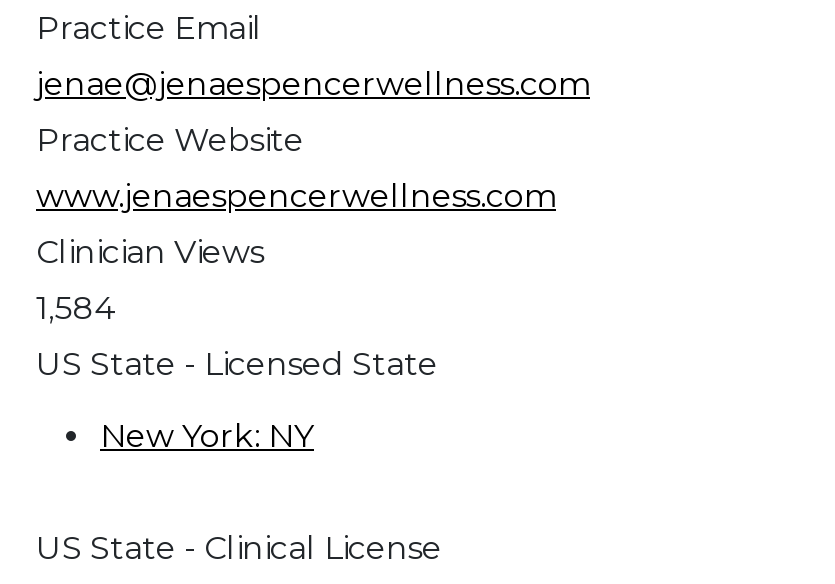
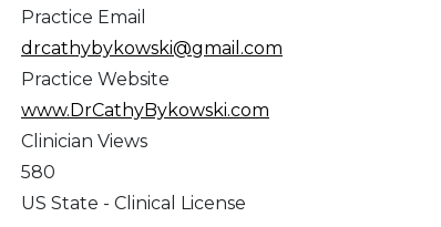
[36,65,590,103] jenae@jenaespencerwellness.com -> [21,38,283,59] drcathybykowski@gmail.com
[36,177,556,215] www.jenaespencerwellness.com -> [21,100,269,121] www.DrCathyBykowski.com
[36,289,438,455] 1,584 | US State - Licensed State | New York: NY -> [21,162,55,183] 580

